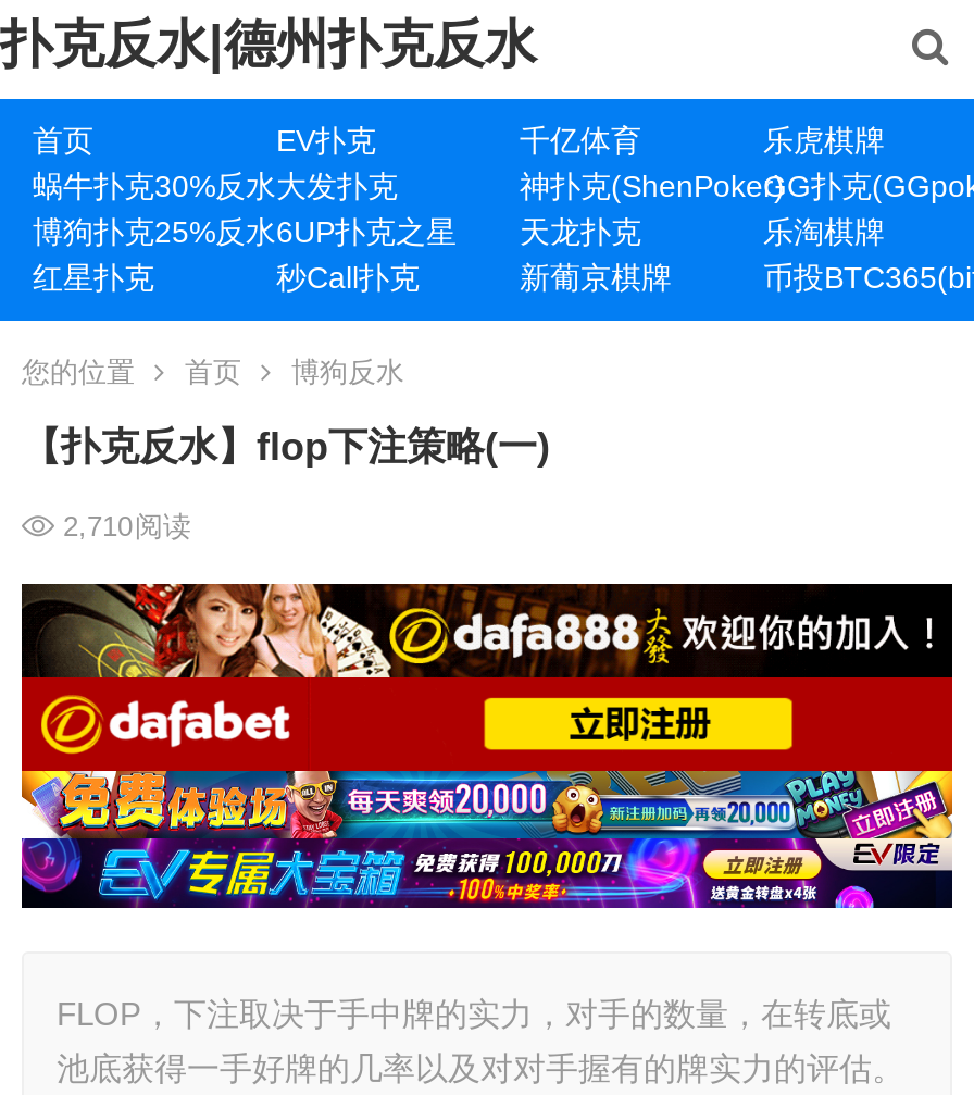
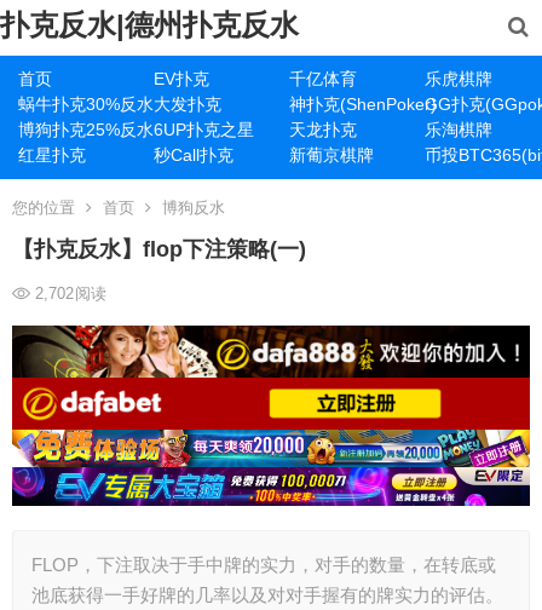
[54,510,191,543] 2,710阅读 -> [30,284,106,303] 2,702阅读

